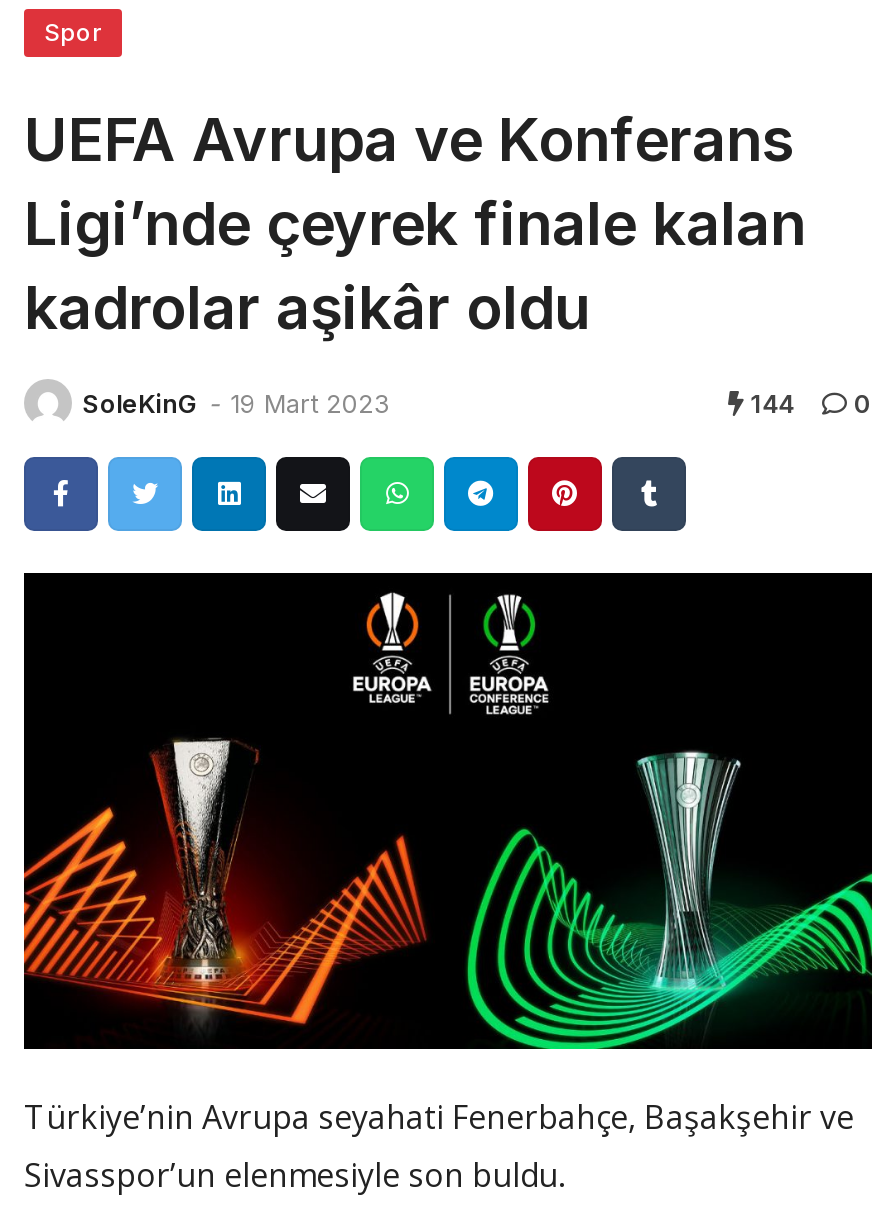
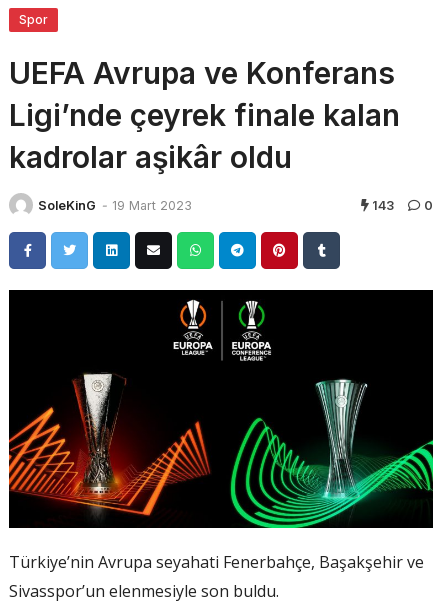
[744,388,872,418] 144 0 -> [369,197,433,212] 143 0

